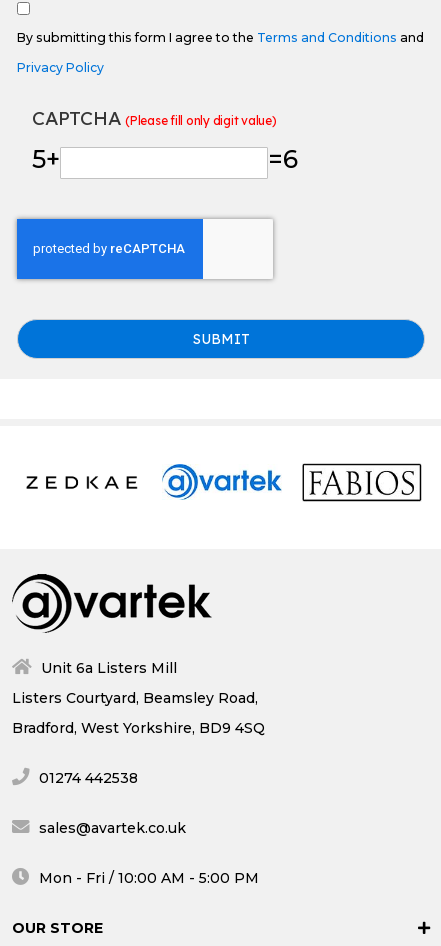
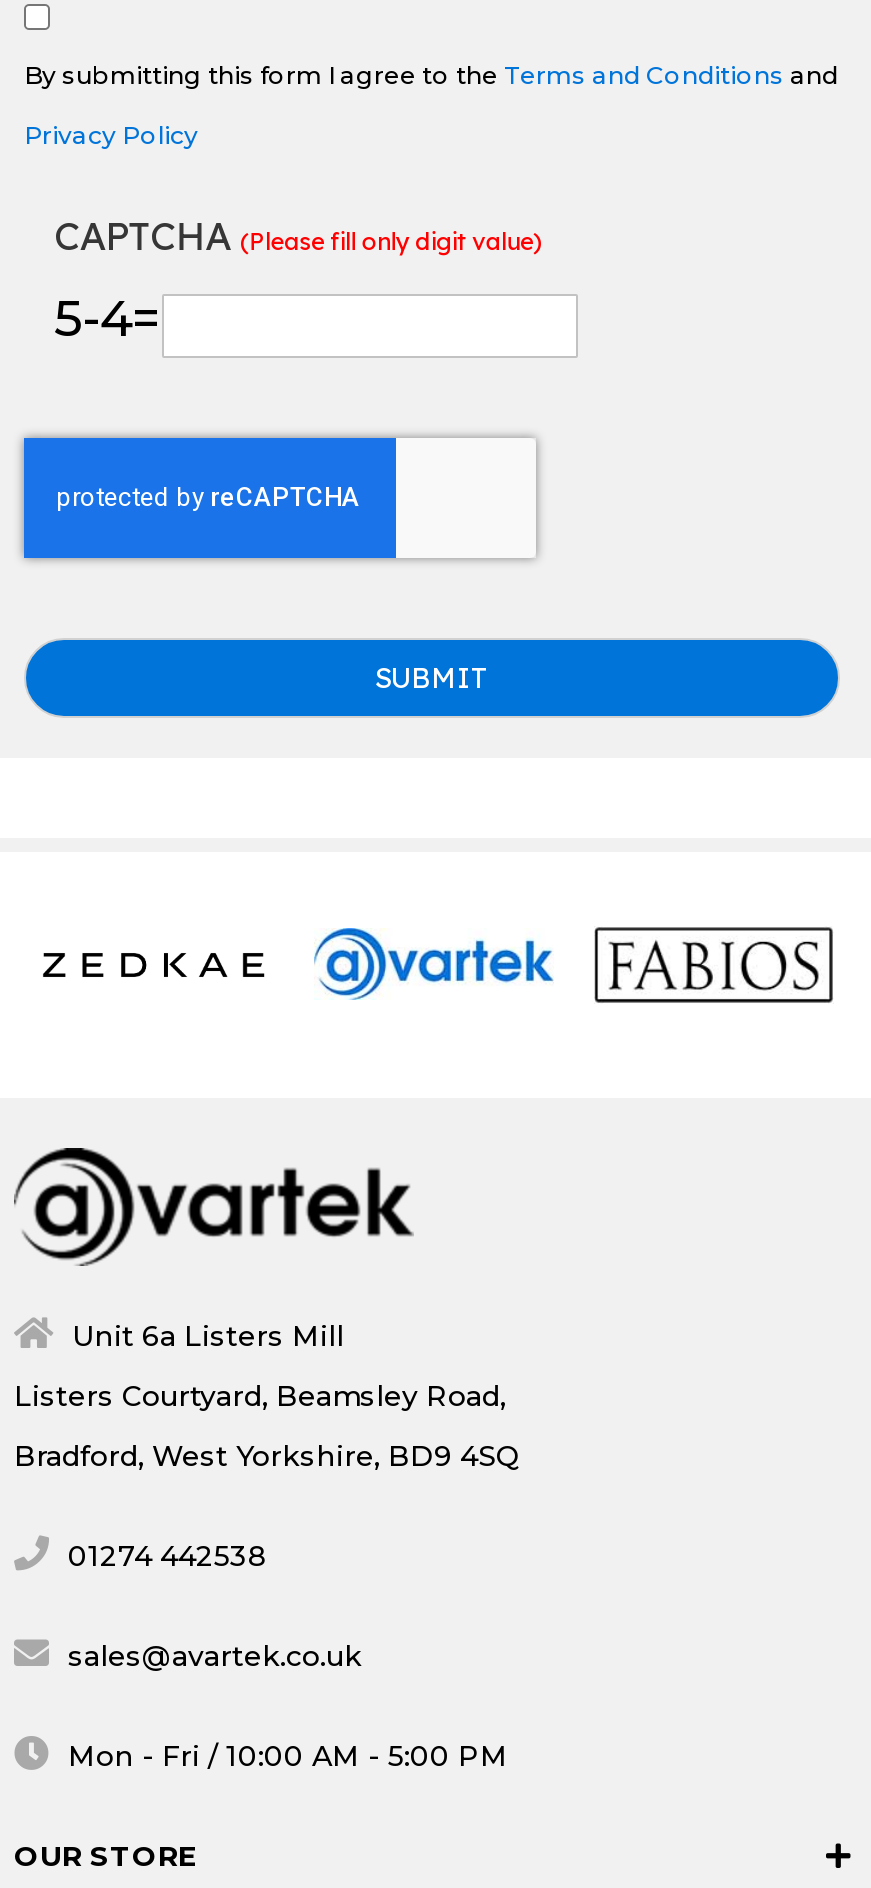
[32,144,298,174] 5+ | =6 -> [54,287,162,347] 5-4=

